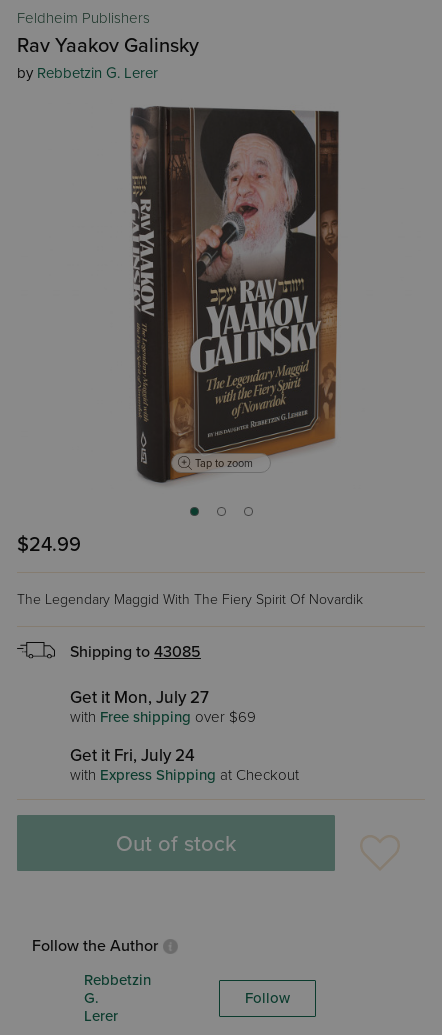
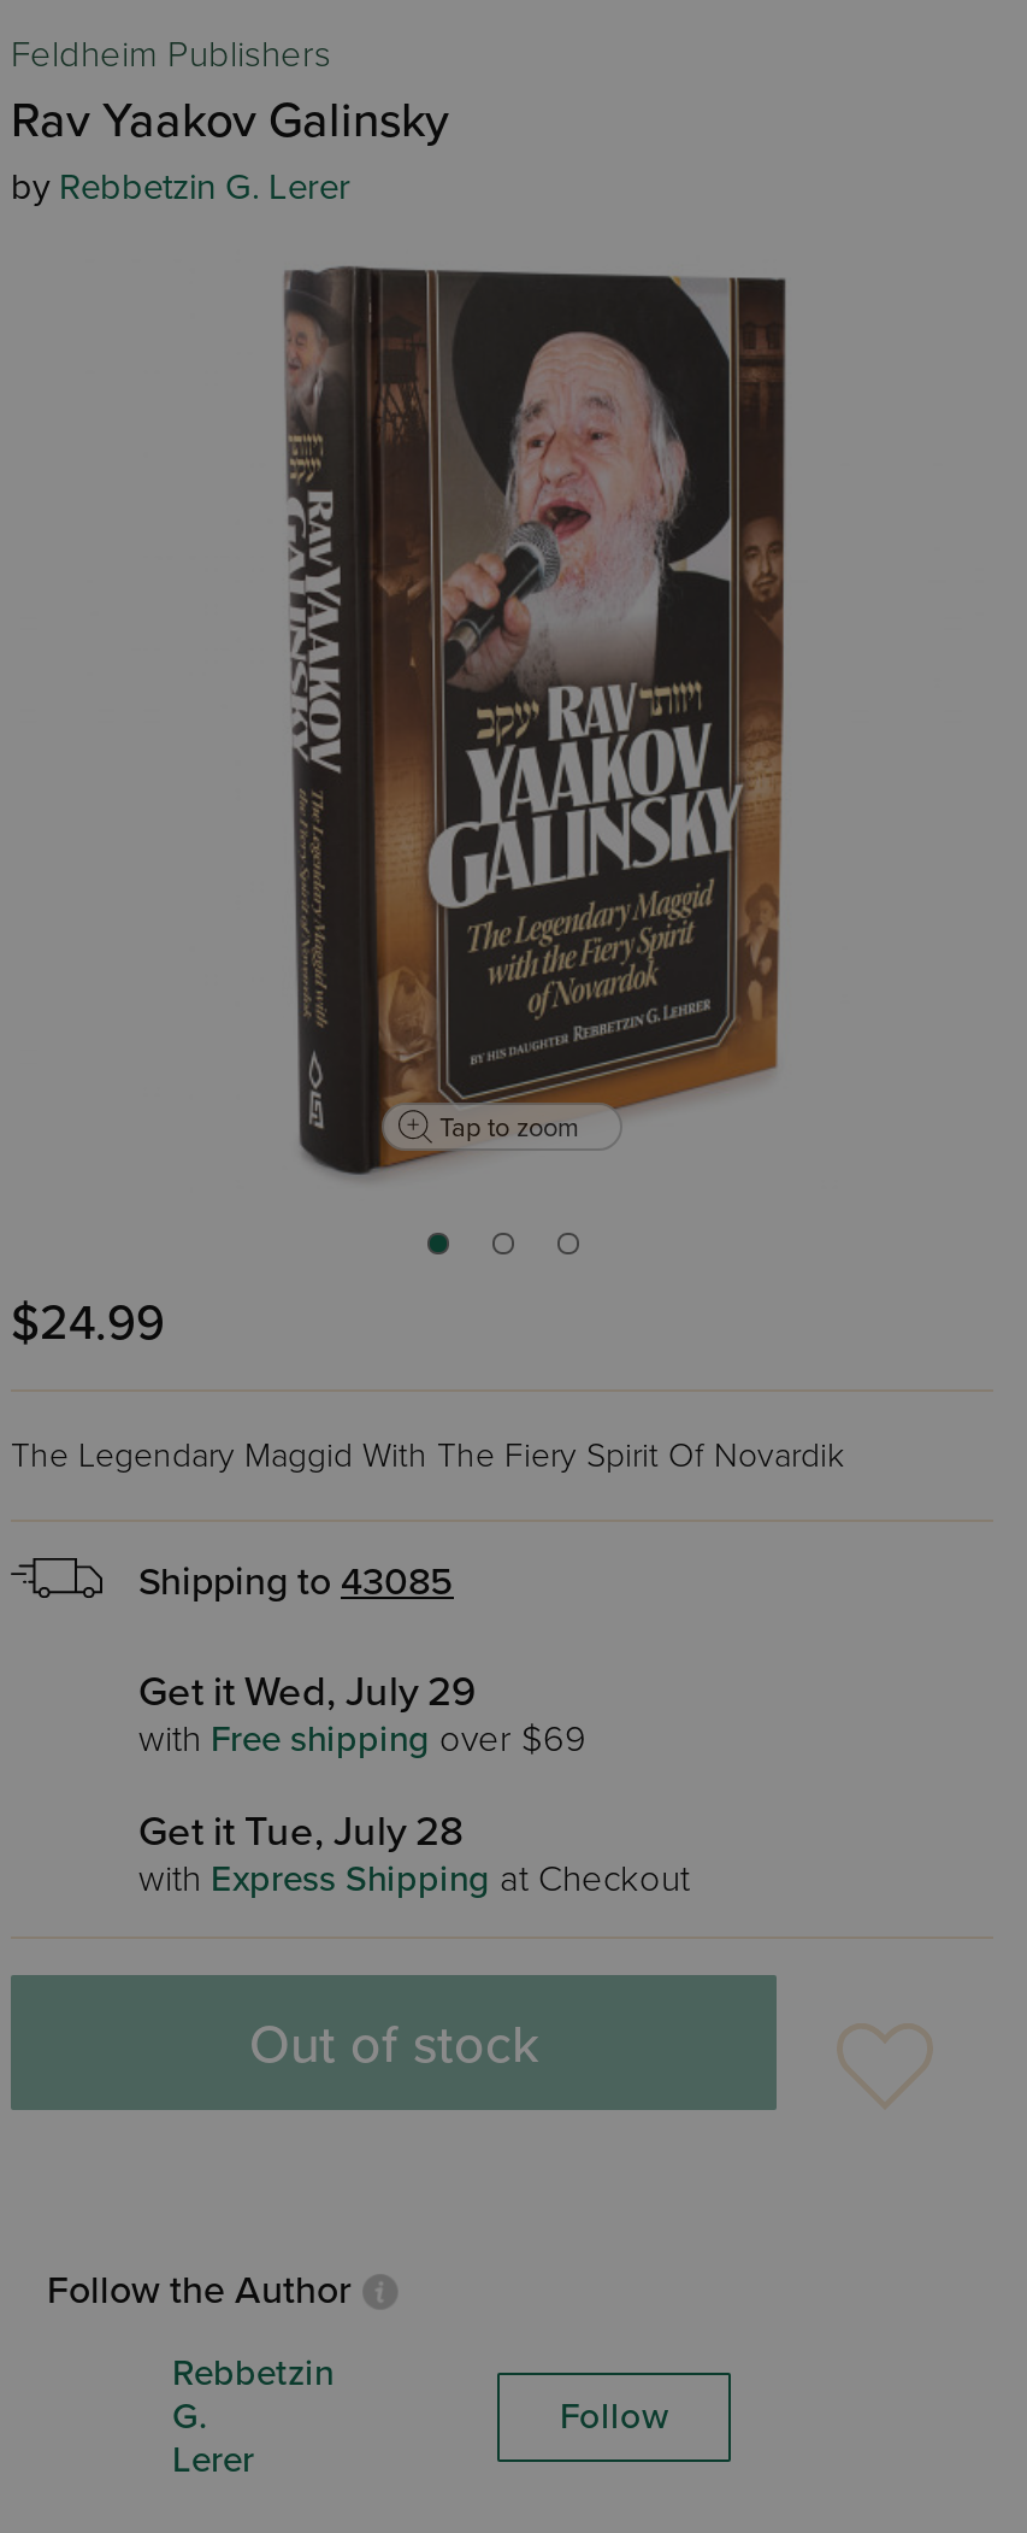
[70,687,209,708] Get it Mon, July 27 -> [138,1667,476,1717] Get it Wed, July 29
[70,745,195,766] Get it Fri, July 24 -> [138,1806,464,1857] Get it Tue, July 28

